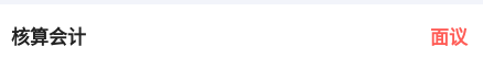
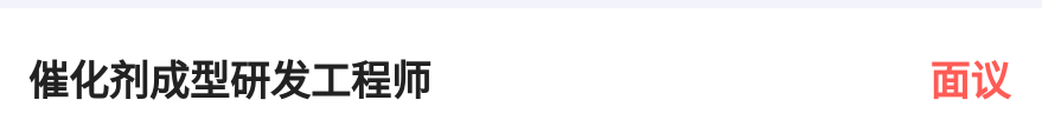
[11,28,86,49] 核算会计 -> [28,59,431,103] 催化剂成型研发工程师

